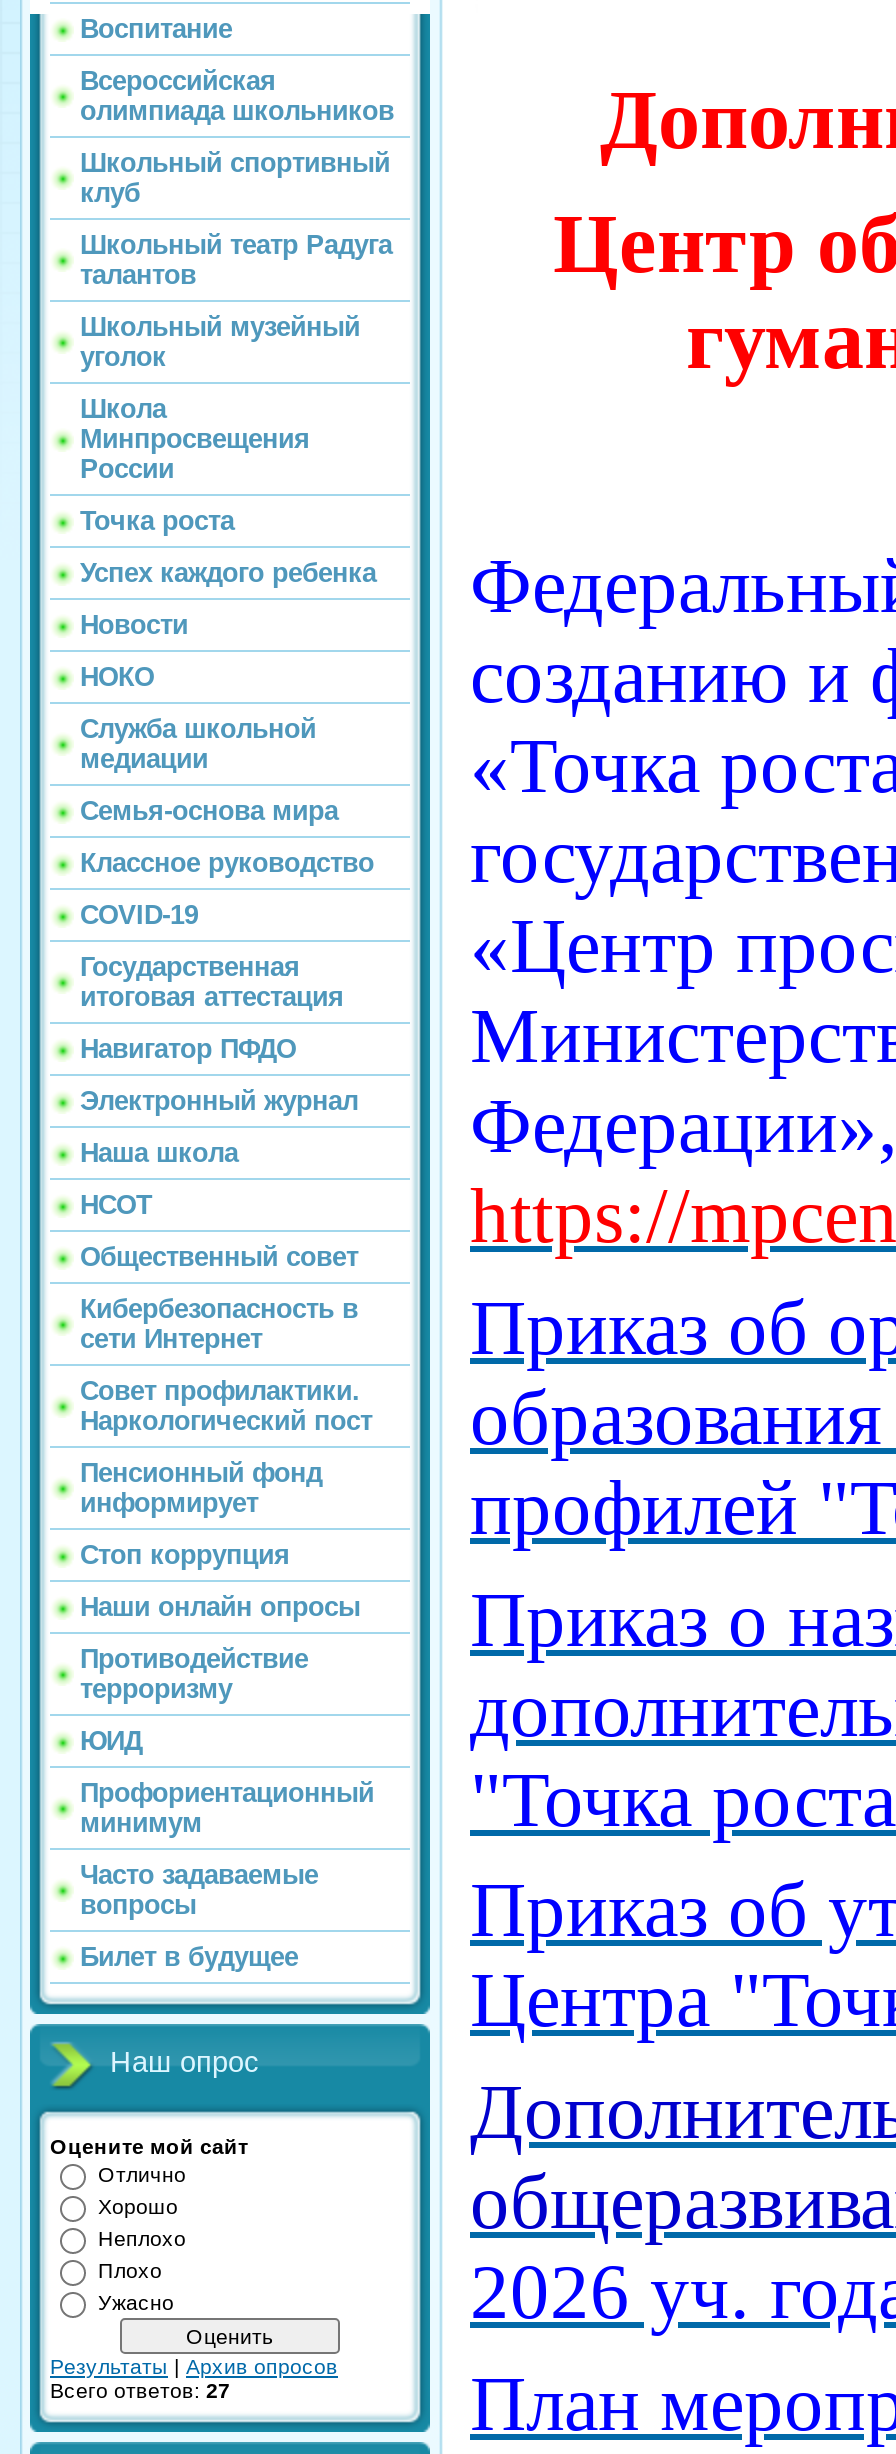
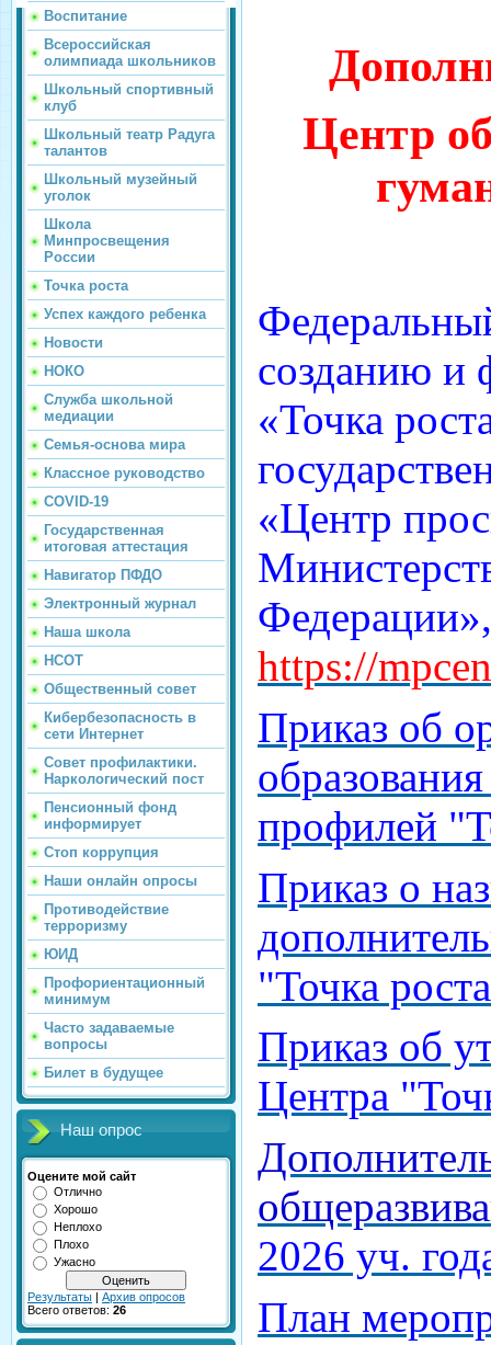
[50,2378,230,2402] Всего ответов:27 -> [27,1303,126,1316] Всего ответов:26

